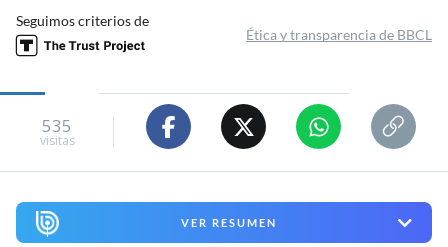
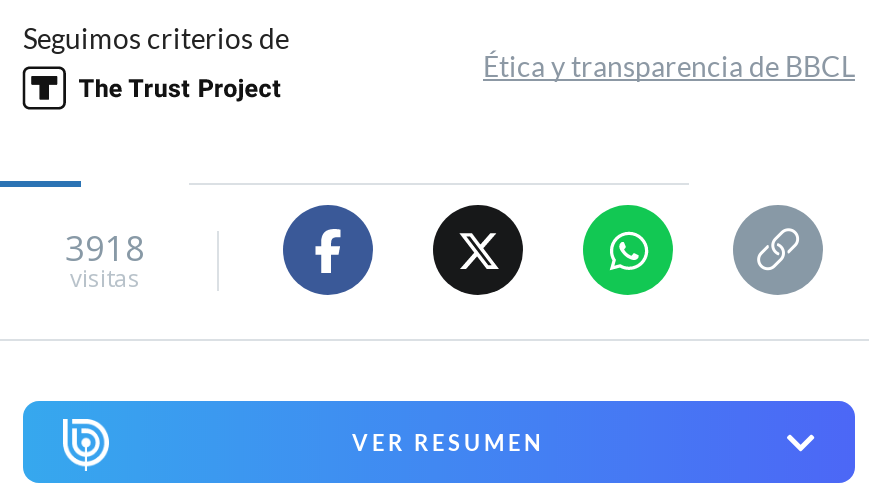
[42,114,72,137] 535 -> [65,225,145,271] 3918

